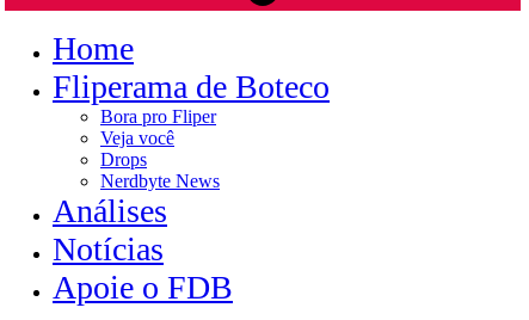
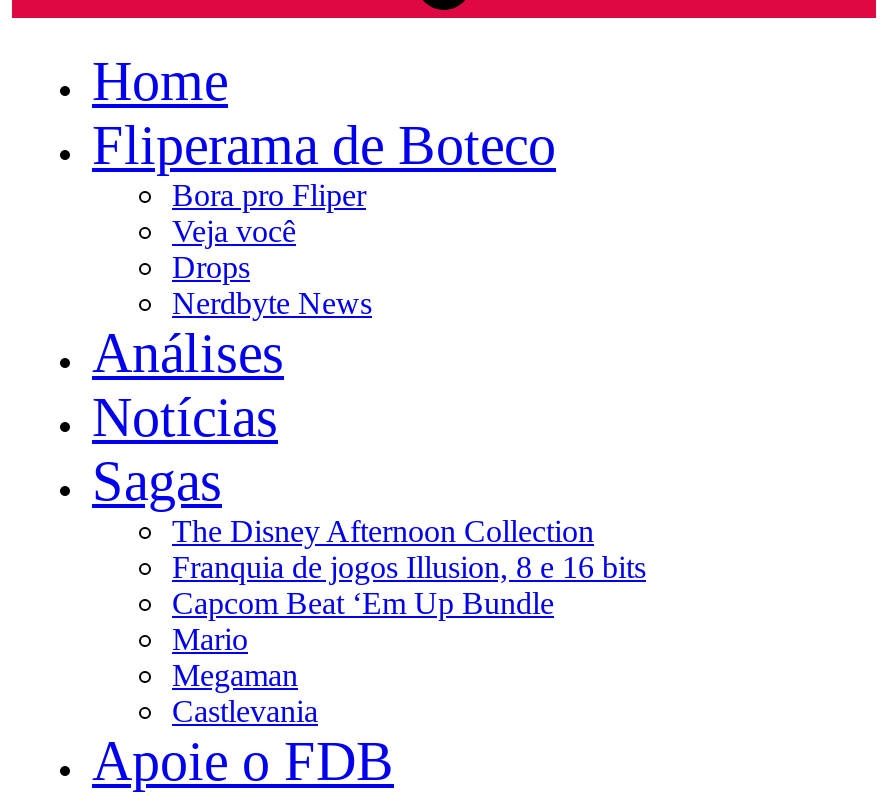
none -> [92,450,646,728] Sagas | The Disney Afternoon Collection | Franquia de jogos Illusion, 8 e 16 bits | Capcom Beat ‘Em Up Bundle | Mario | Megaman | Castlevania

